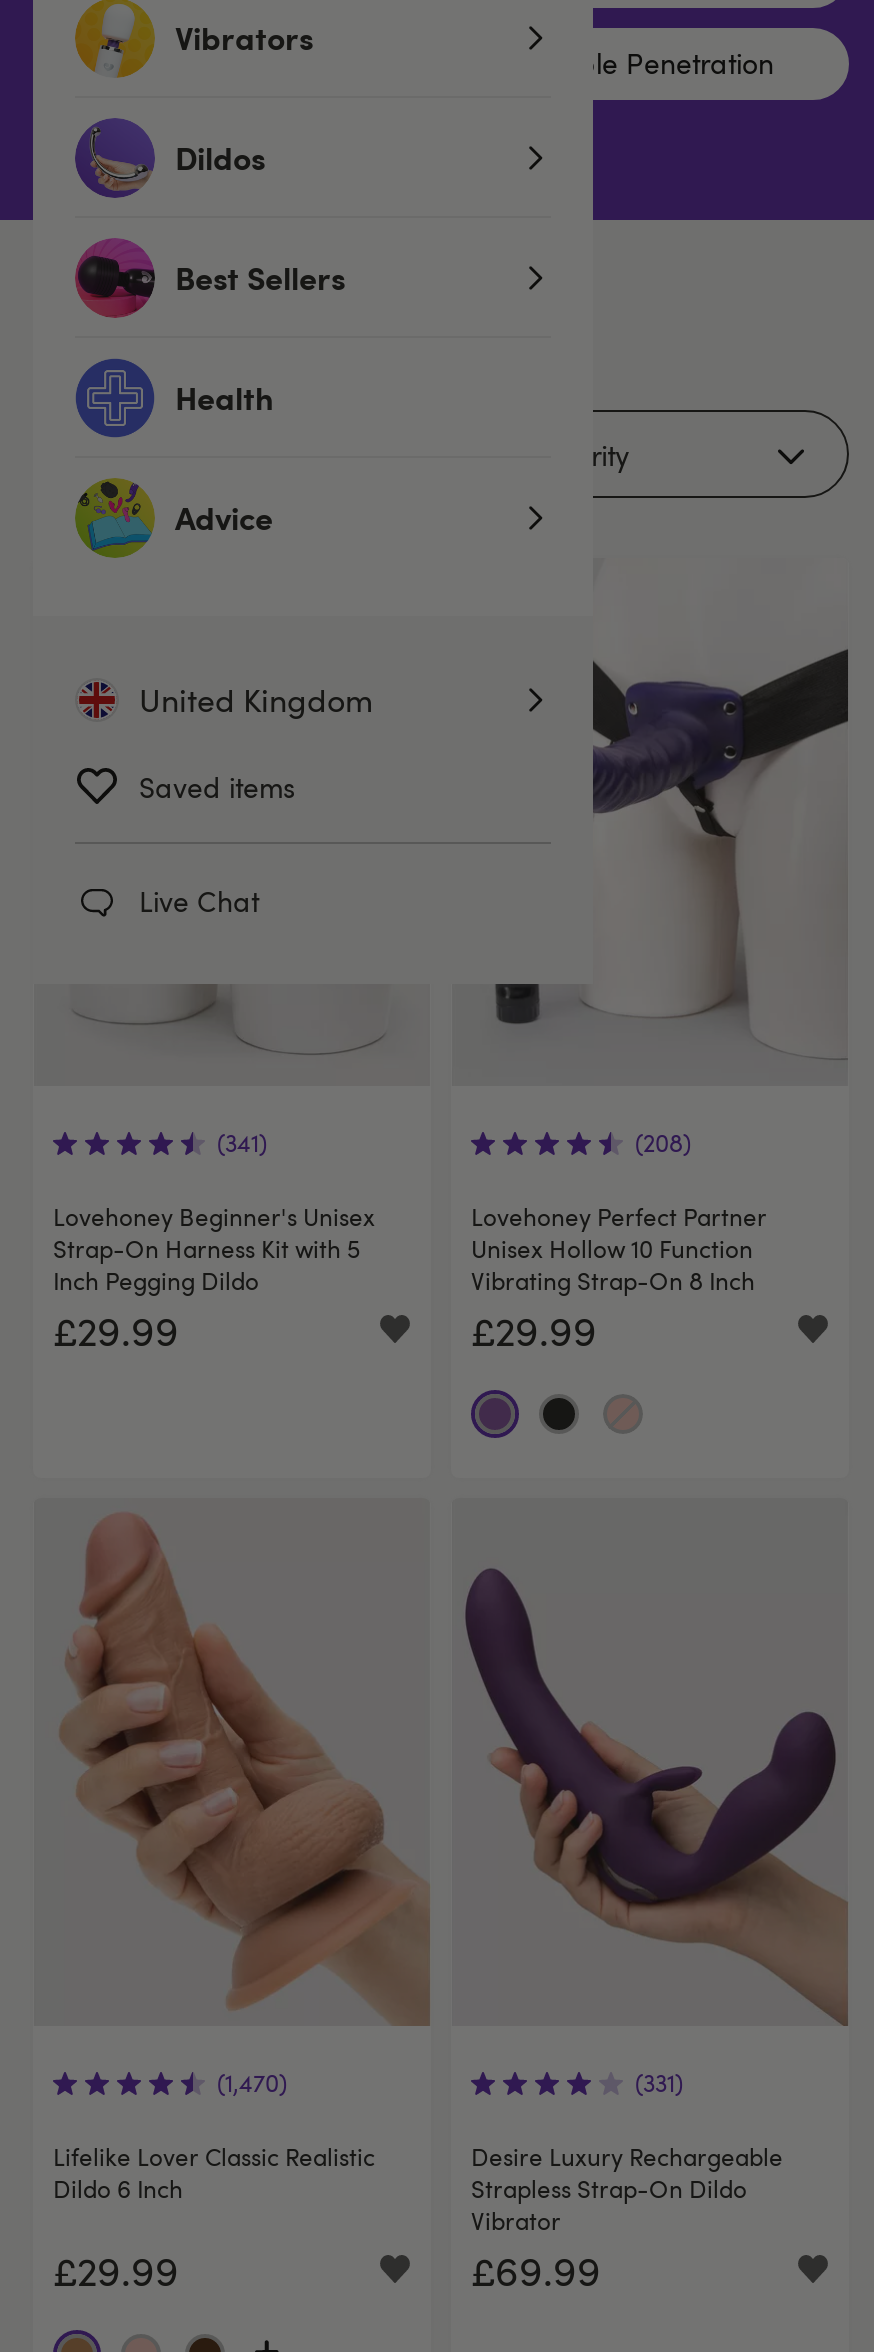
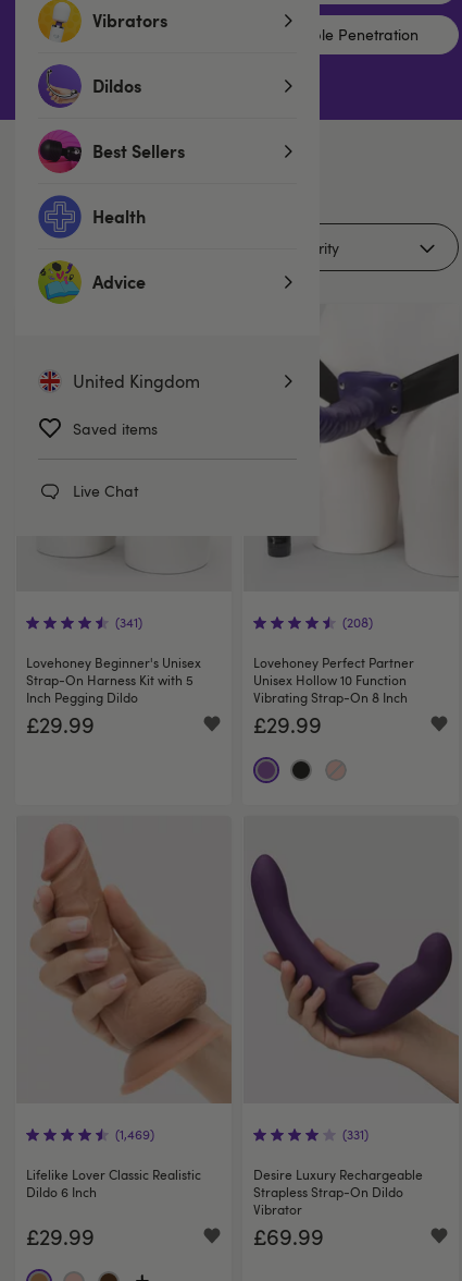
[217,2067,287,2099] (1,470) -> [115,1126,154,1143] (1,469)

